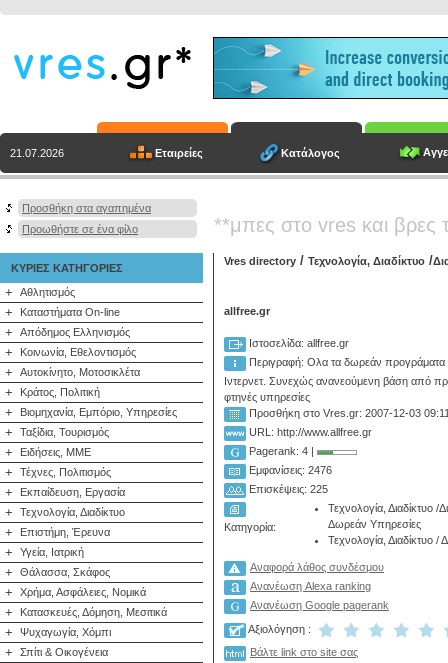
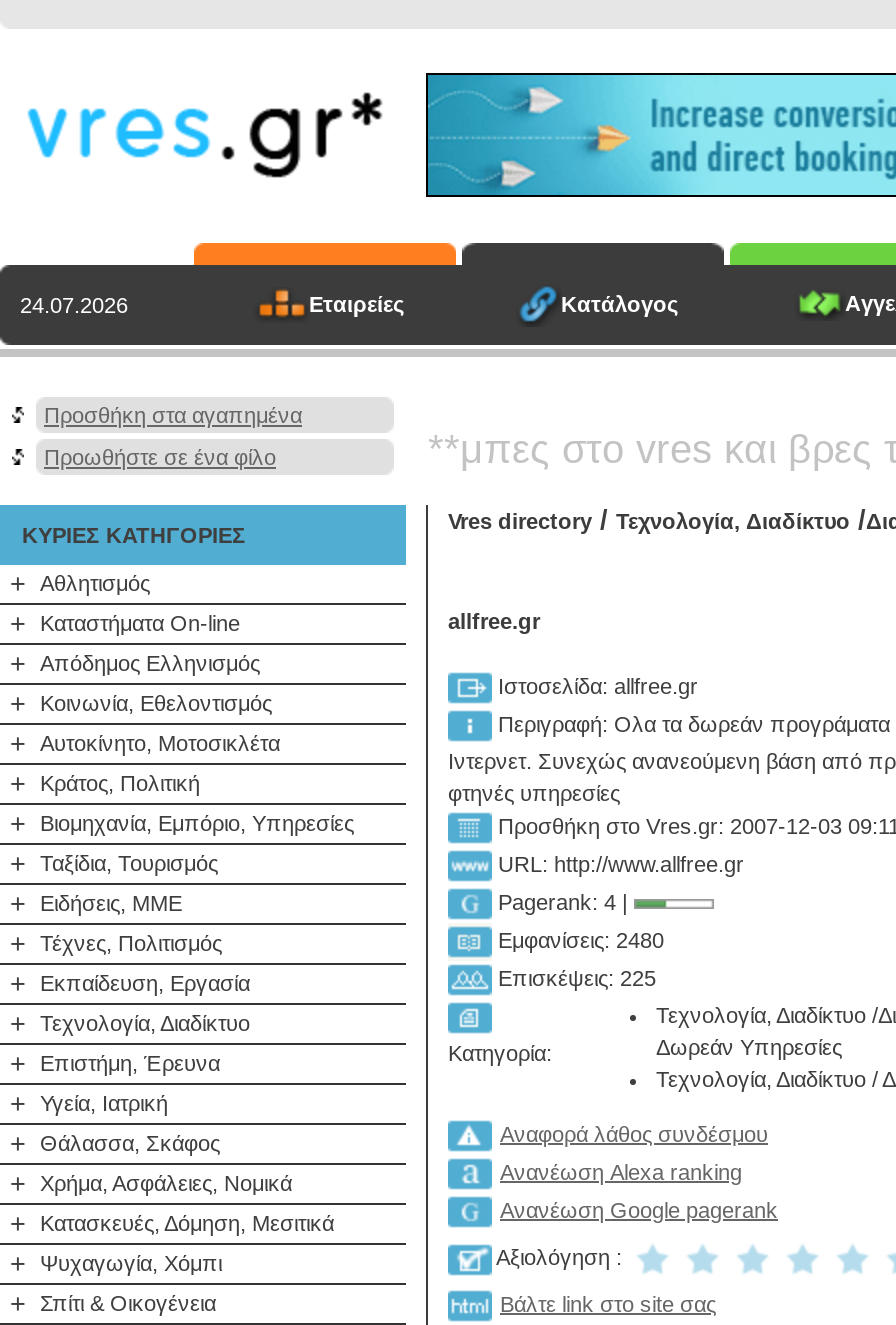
[10,147,64,159] 21.07.2026 -> [20,293,128,317] 24.07.2026
[246,464,332,476] Εμφανίσεις: 2476 -> [492,928,664,952] Εμφανίσεις: 2480

